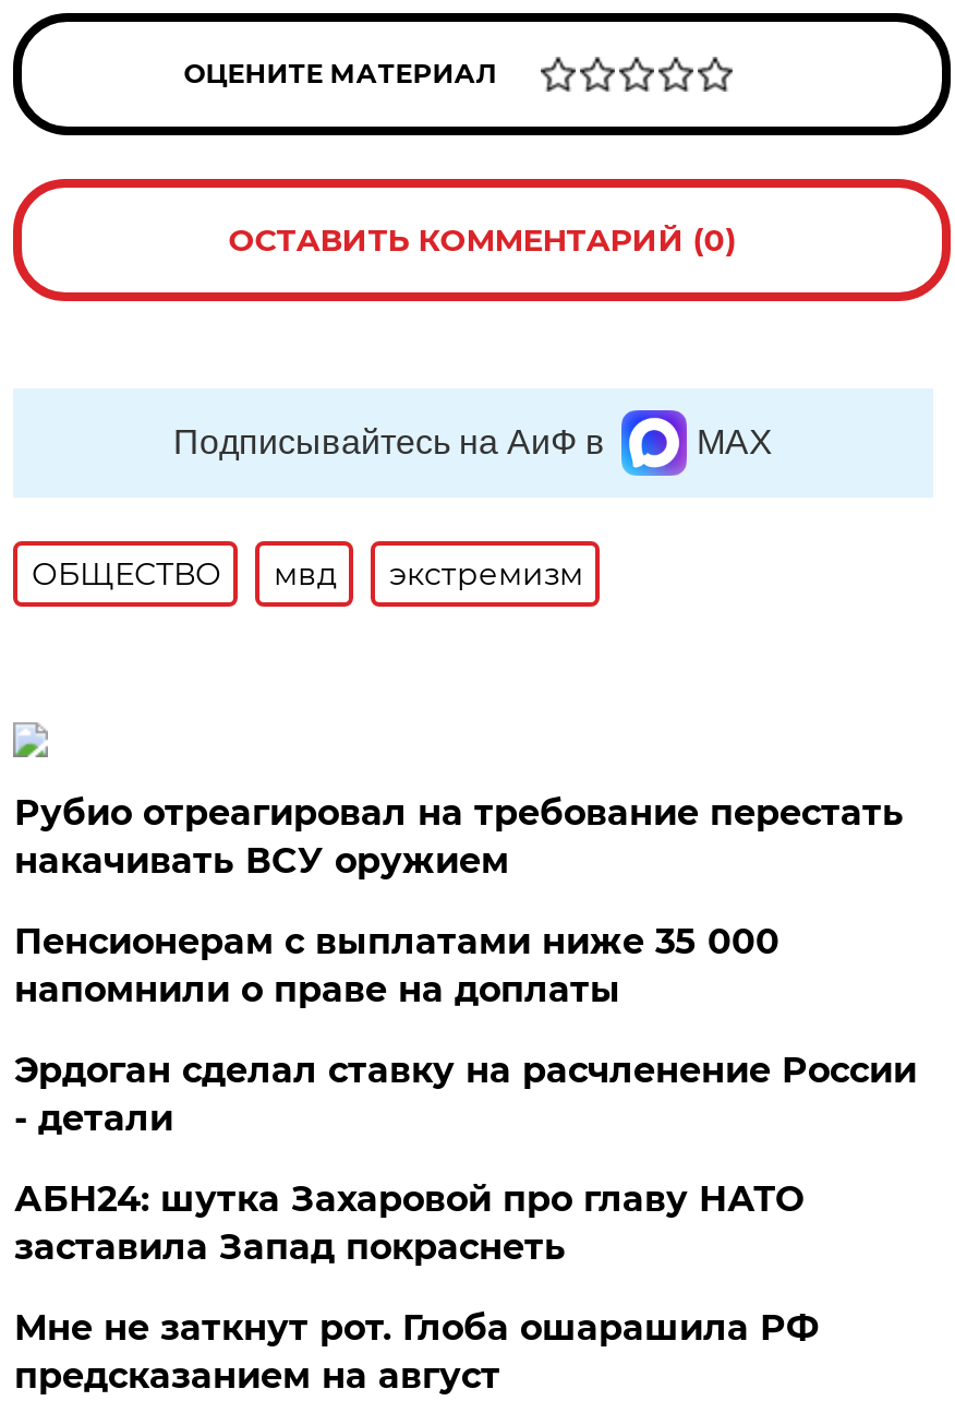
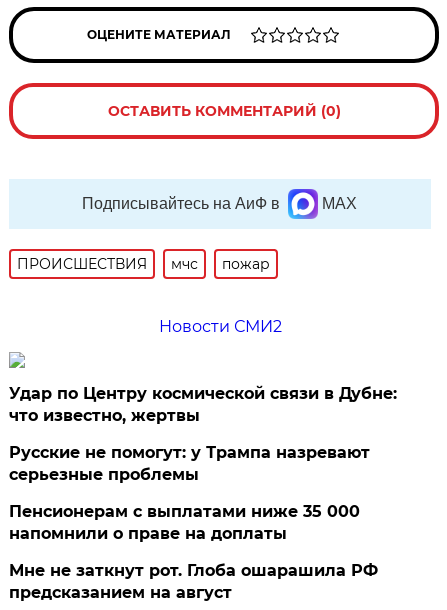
[31,553,583,592] ОБЩЕСТВО | мвд | экстремизм -> [17,254,282,335] ПРОИСШЕСТВИЯ | мчс | пожар | Новости СМИ2
[14,791,904,881] Рубио отреагировал на требование перестать | накачивать ВСУ оружием -> [9,383,397,483] Удар по Центру космической связи в Дубне: | что известно, жертвы | Русские не помогут: у Трампа назревают | серьезные проблемы
moved [14,920,779,1009] -> [9,501,360,542]: Пенсионерам с выплатами ниже 35 000 | напомнили о праве на доплаты
[14,1049,917,1267] Эрдоган сделал ставку на расчленение России | - детали | АБН24: шутка Захаровой про главу НАТО | заставила Запад покраснеть -> none

